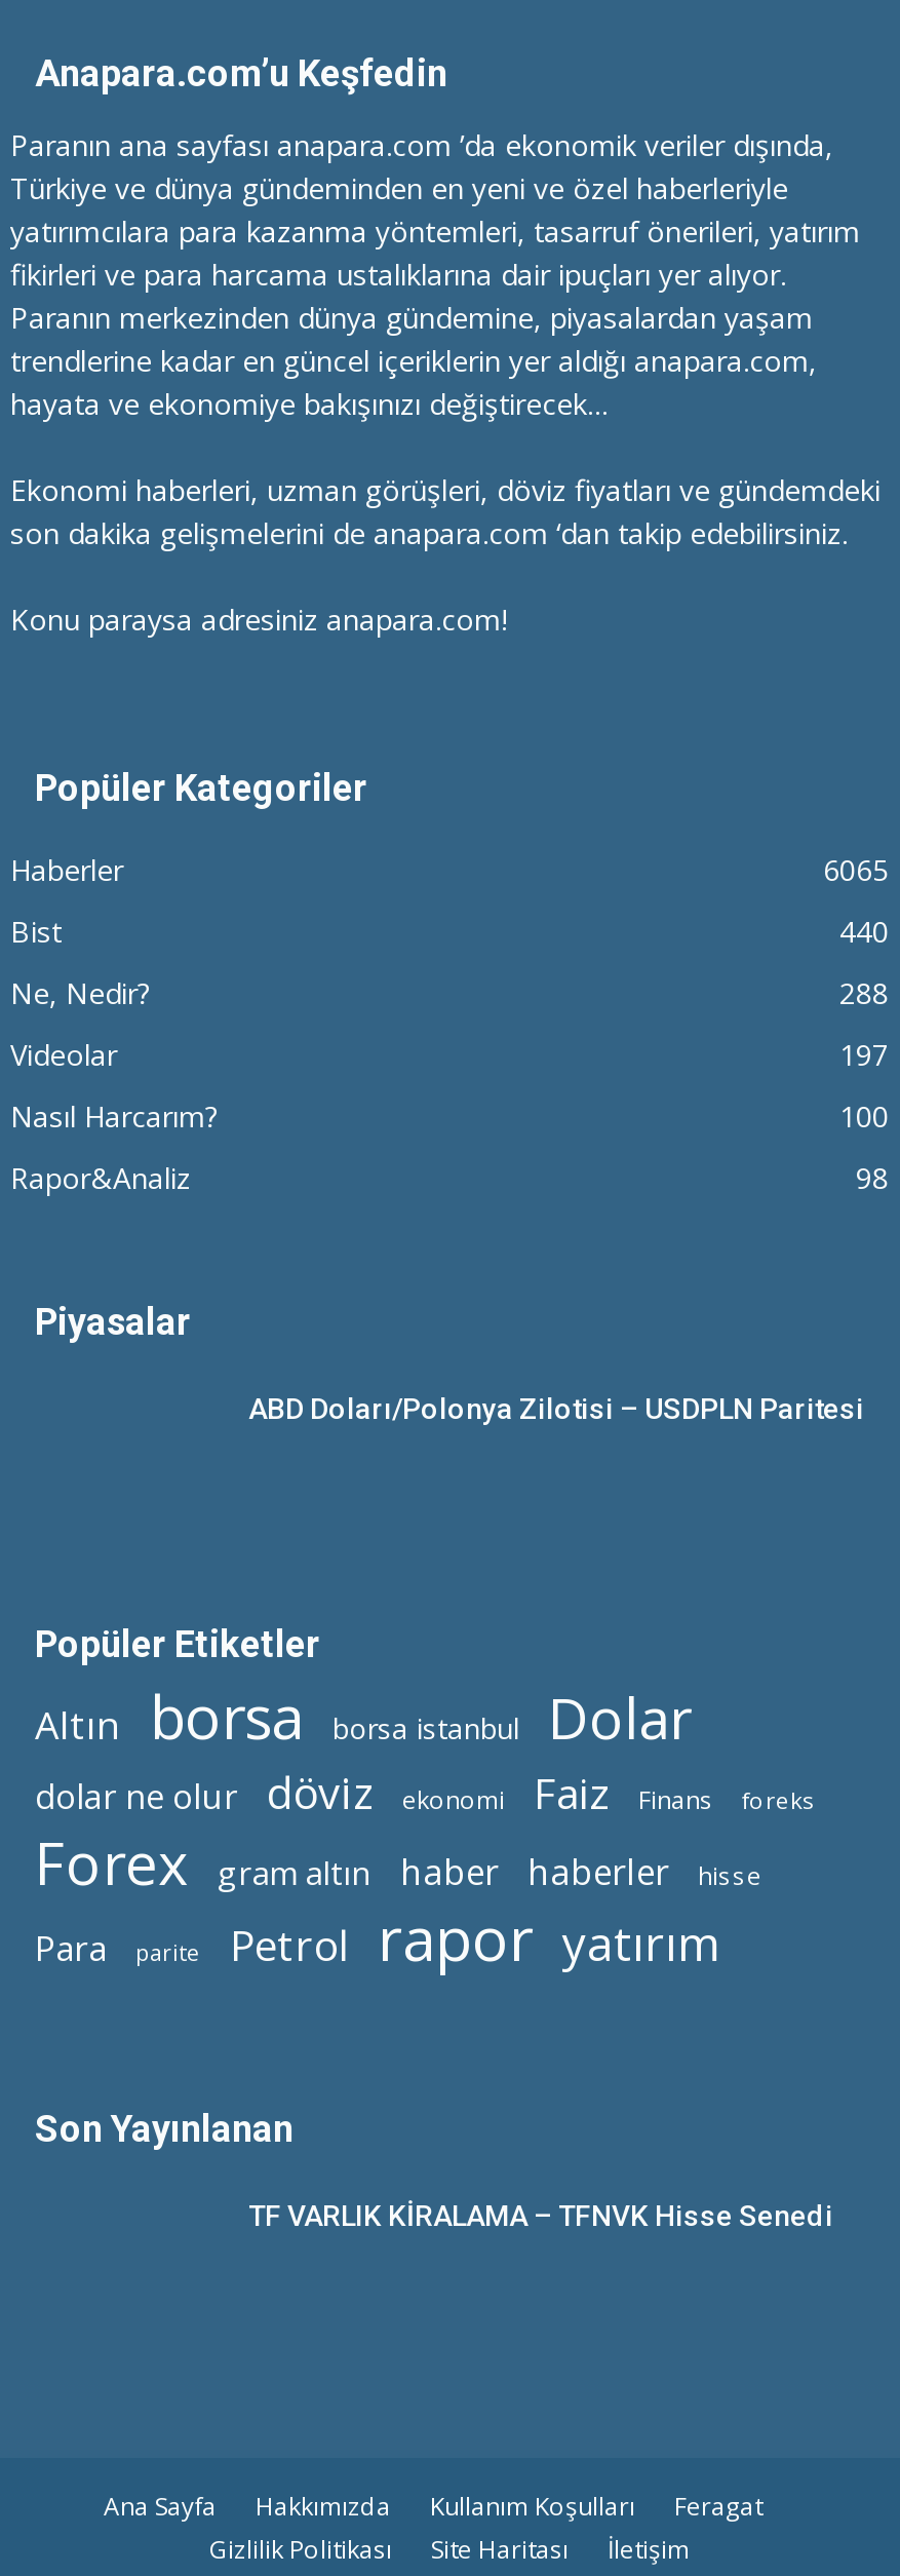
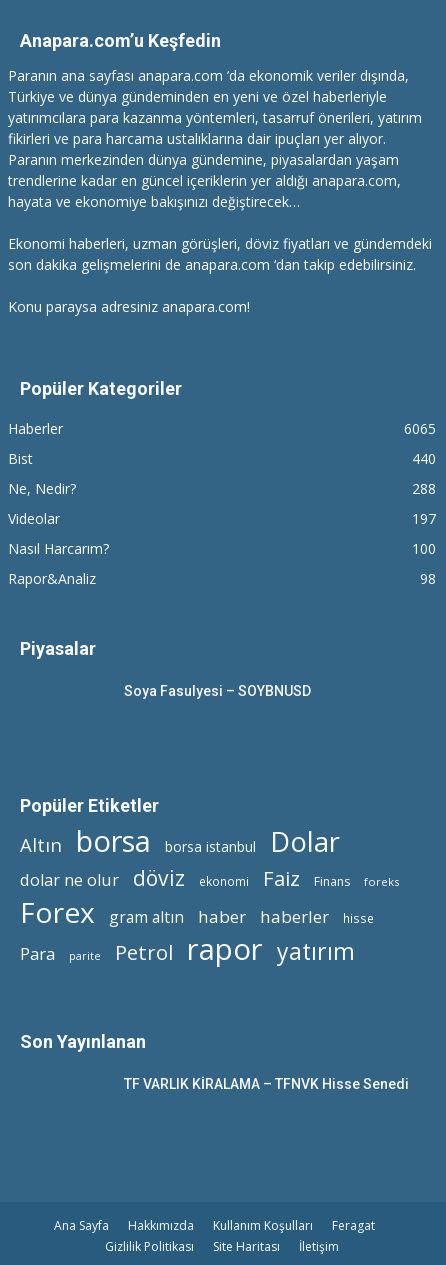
[248,1392,864,1425] ABD Doları/Polonya Zilotisi – USDPLN Paritesi -> [124,683,311,699] Soya Fasulyesi – SOYBNUSD

